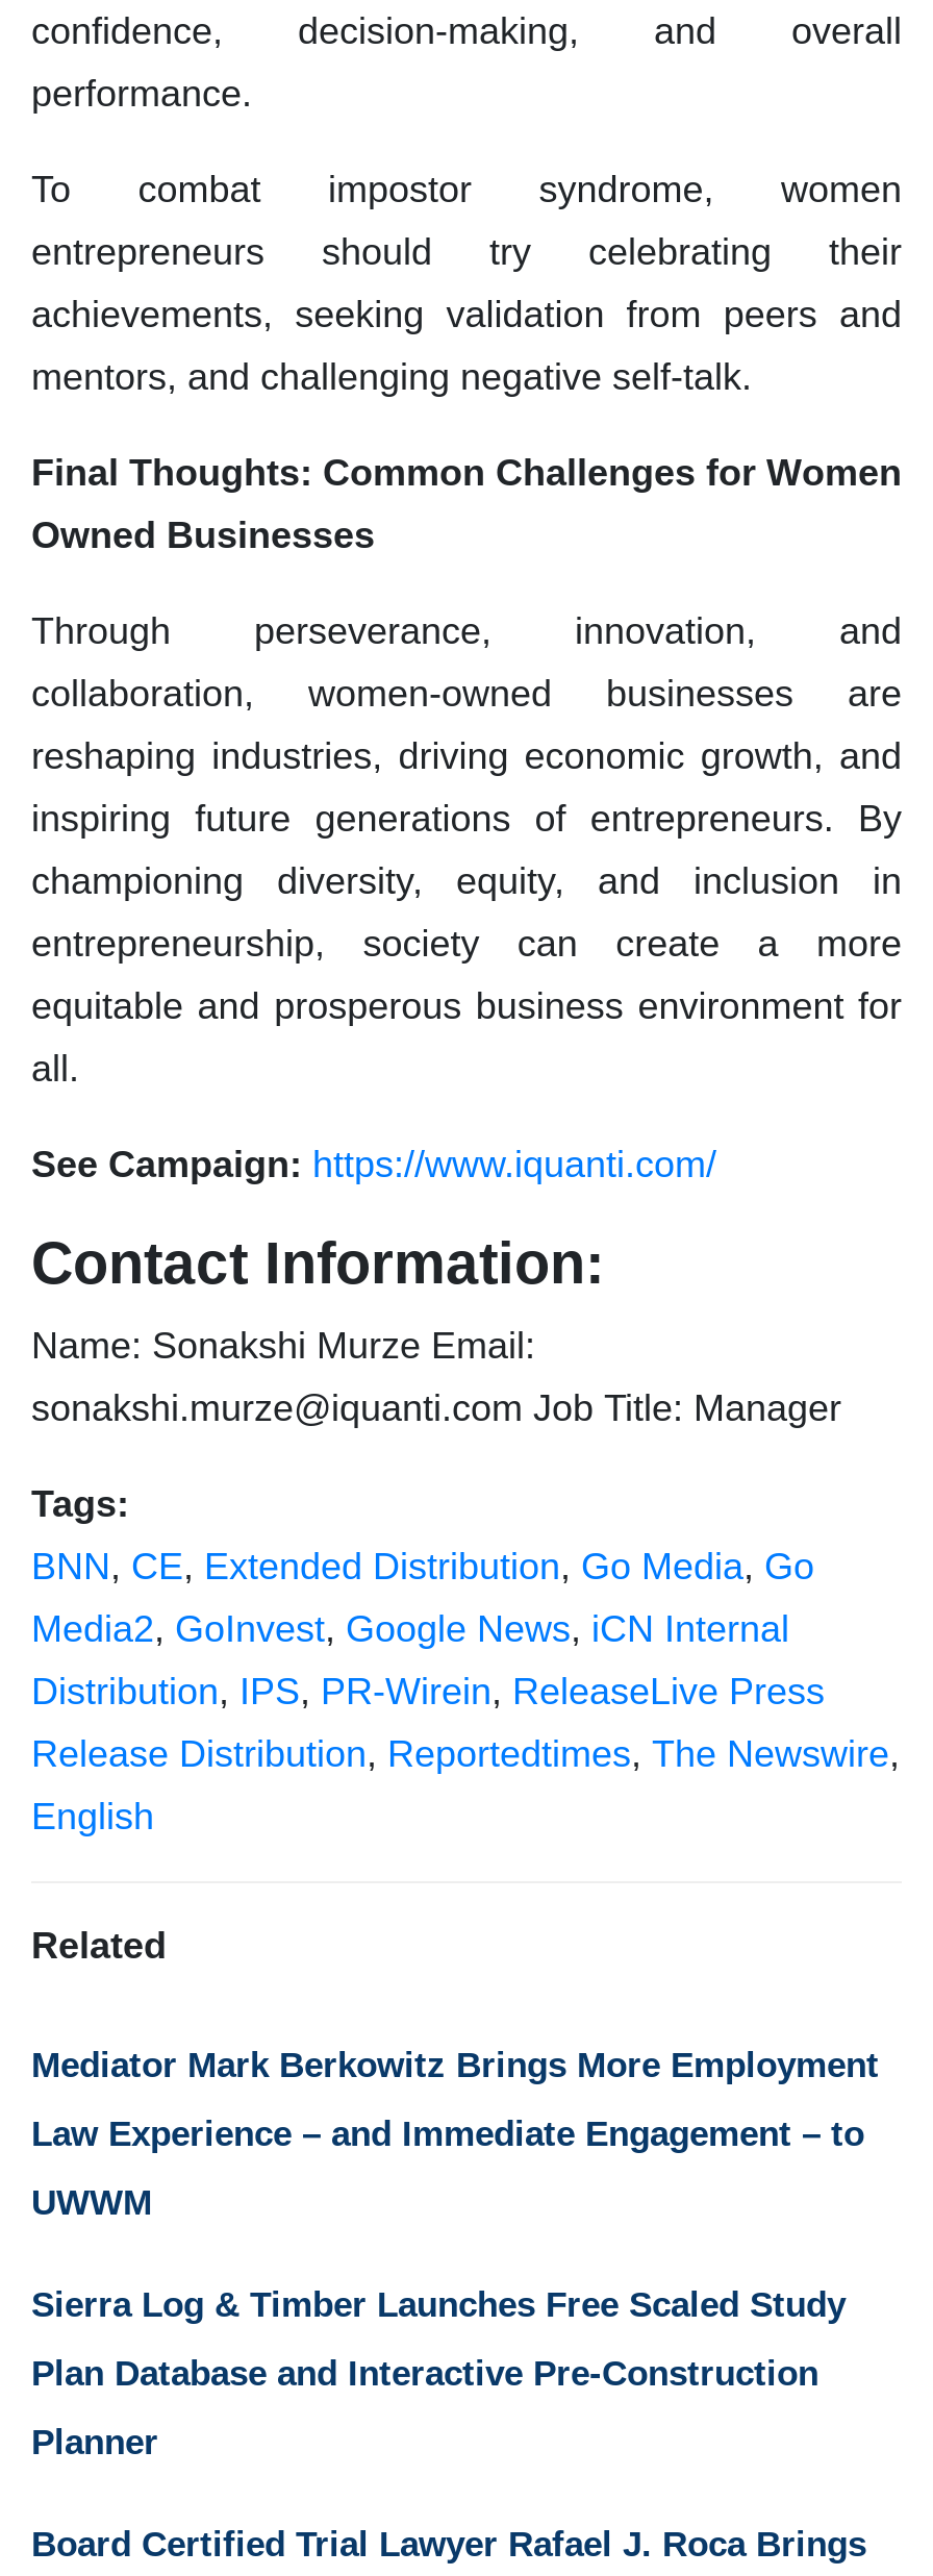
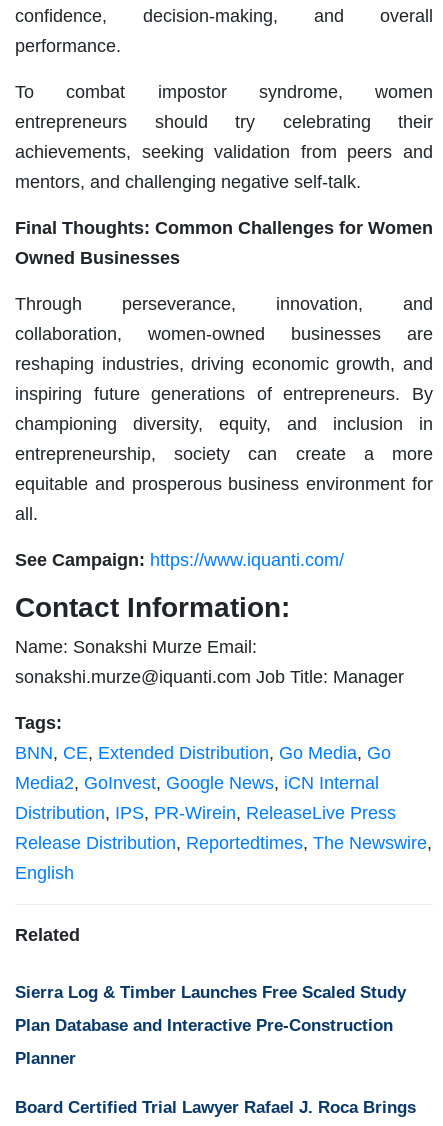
[31,2045,879,2222] Mediator Mark Berkowitz Brings More Employment | Law Experience – and Immediate Engagement – to | UWWM -> none

